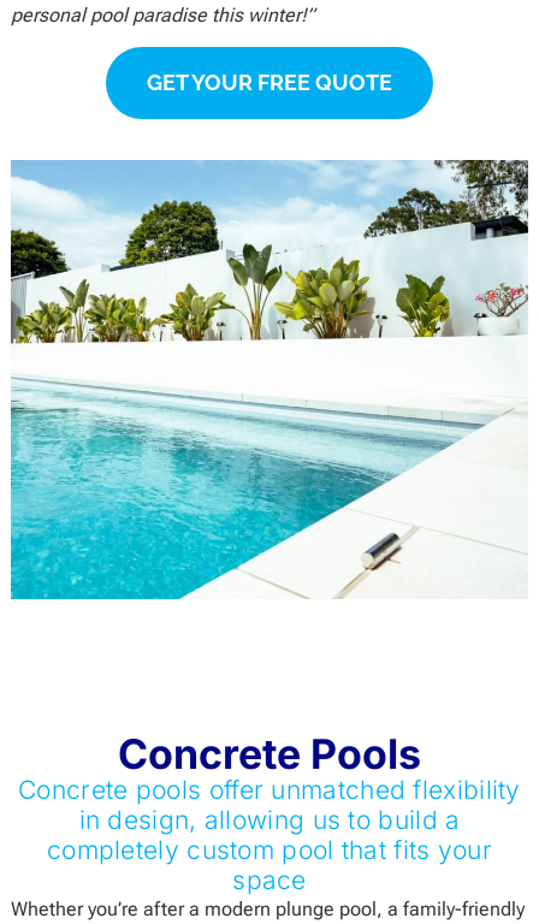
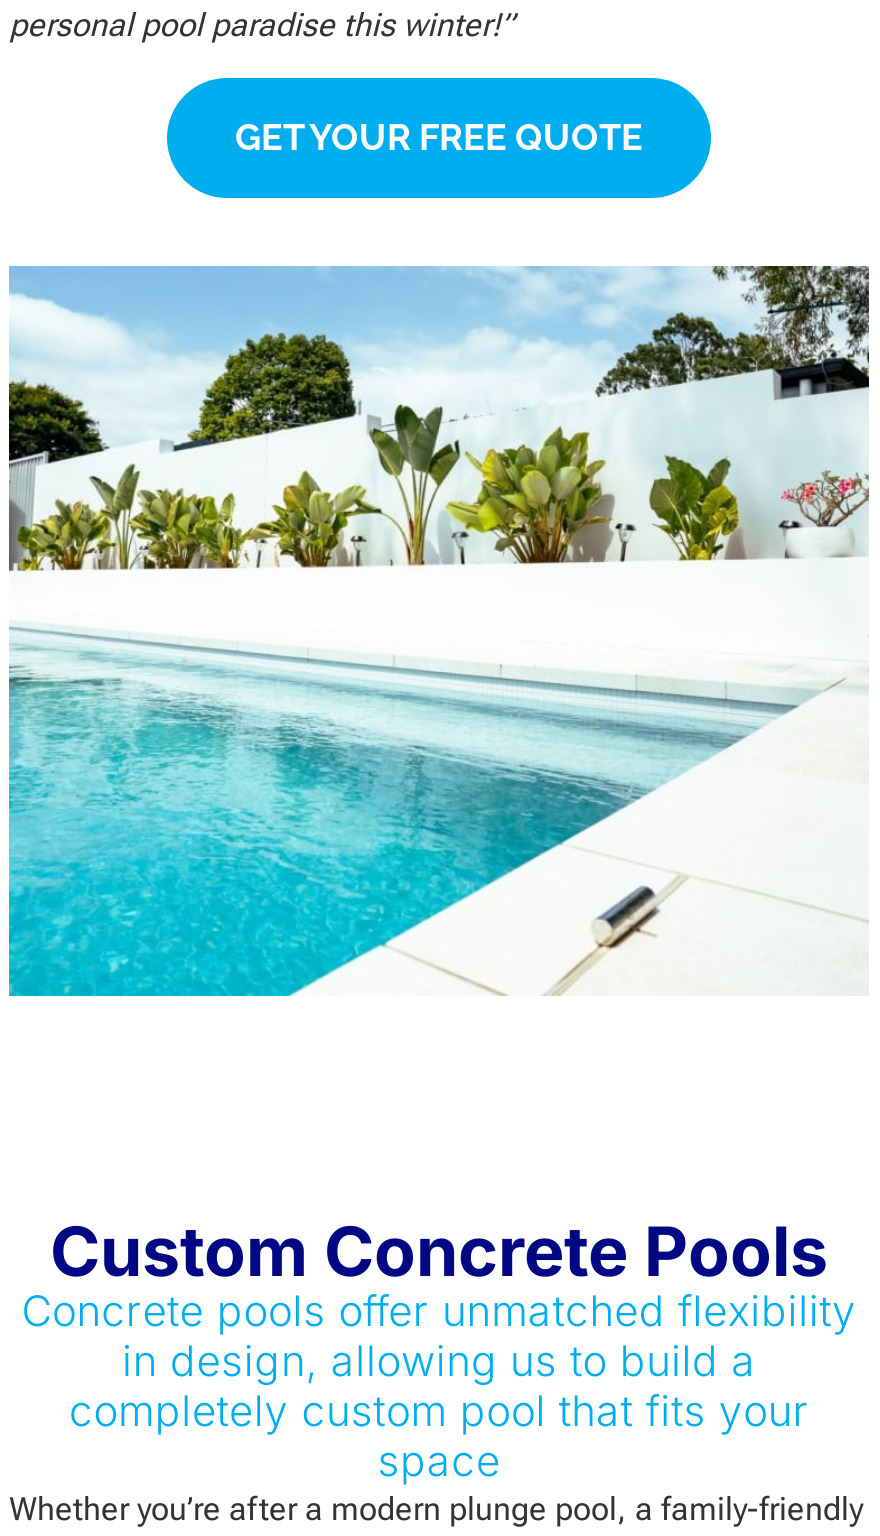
[118,729,421,778] Concrete Pools -> [50,1211,828,1293] Custom Concrete Pools

